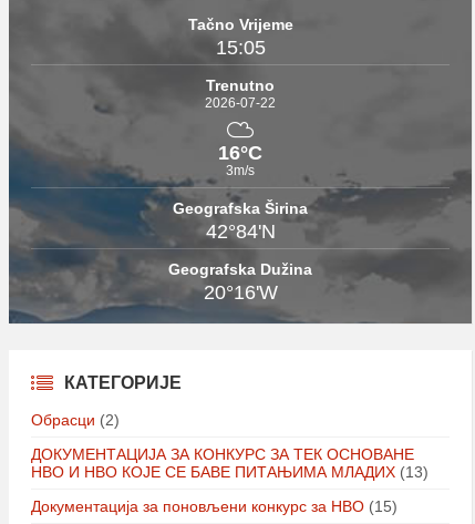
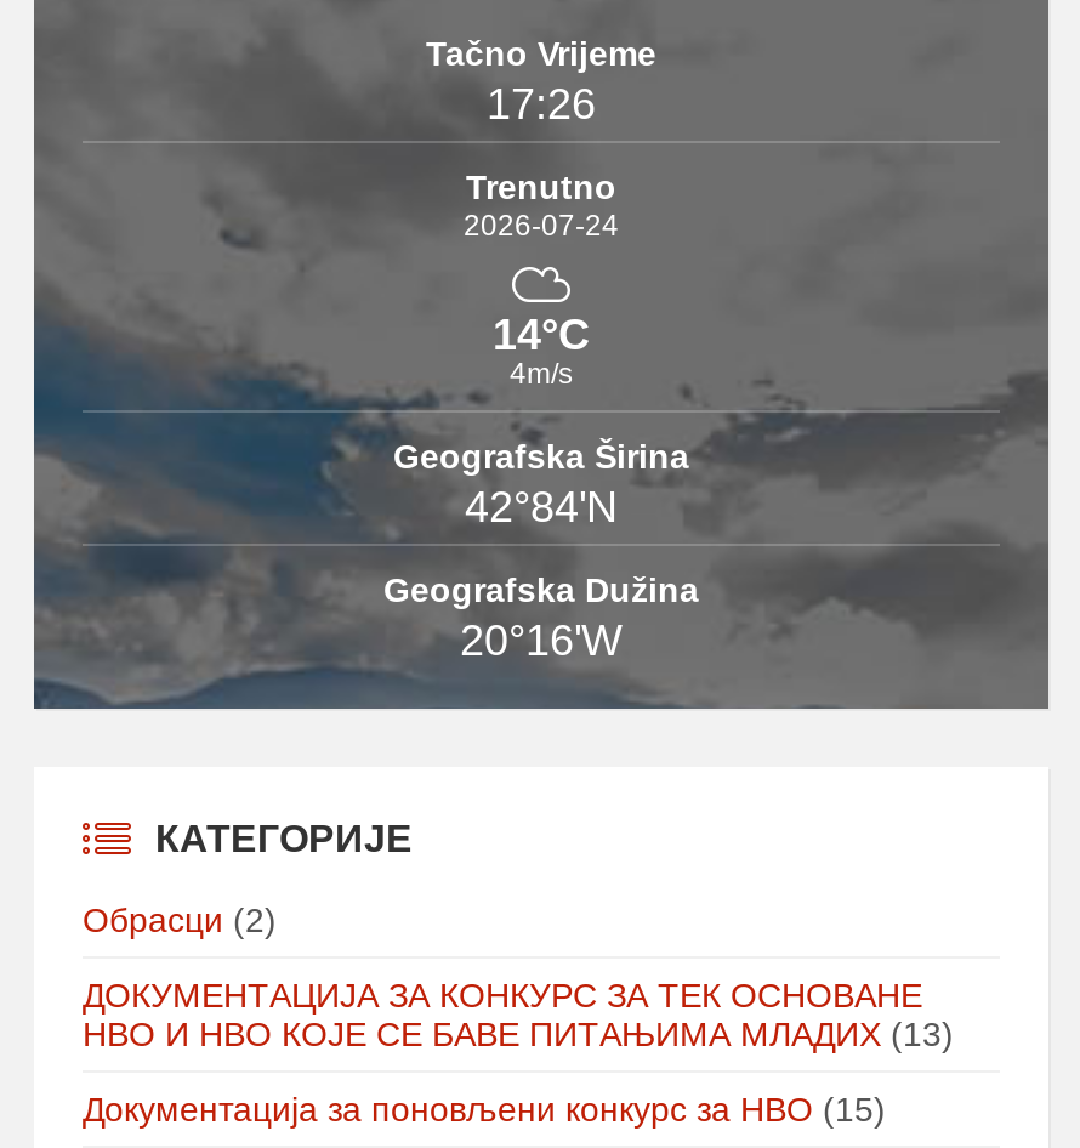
[215,37,265,59] 15:05 -> [487,80,596,129] 17:26
[205,95,276,111] 2026-07-22 -> [464,209,619,243] 2026-07-24
[218,142,262,178] 16°C | 3m/s -> [493,311,590,391] 14°C | 4m/s

